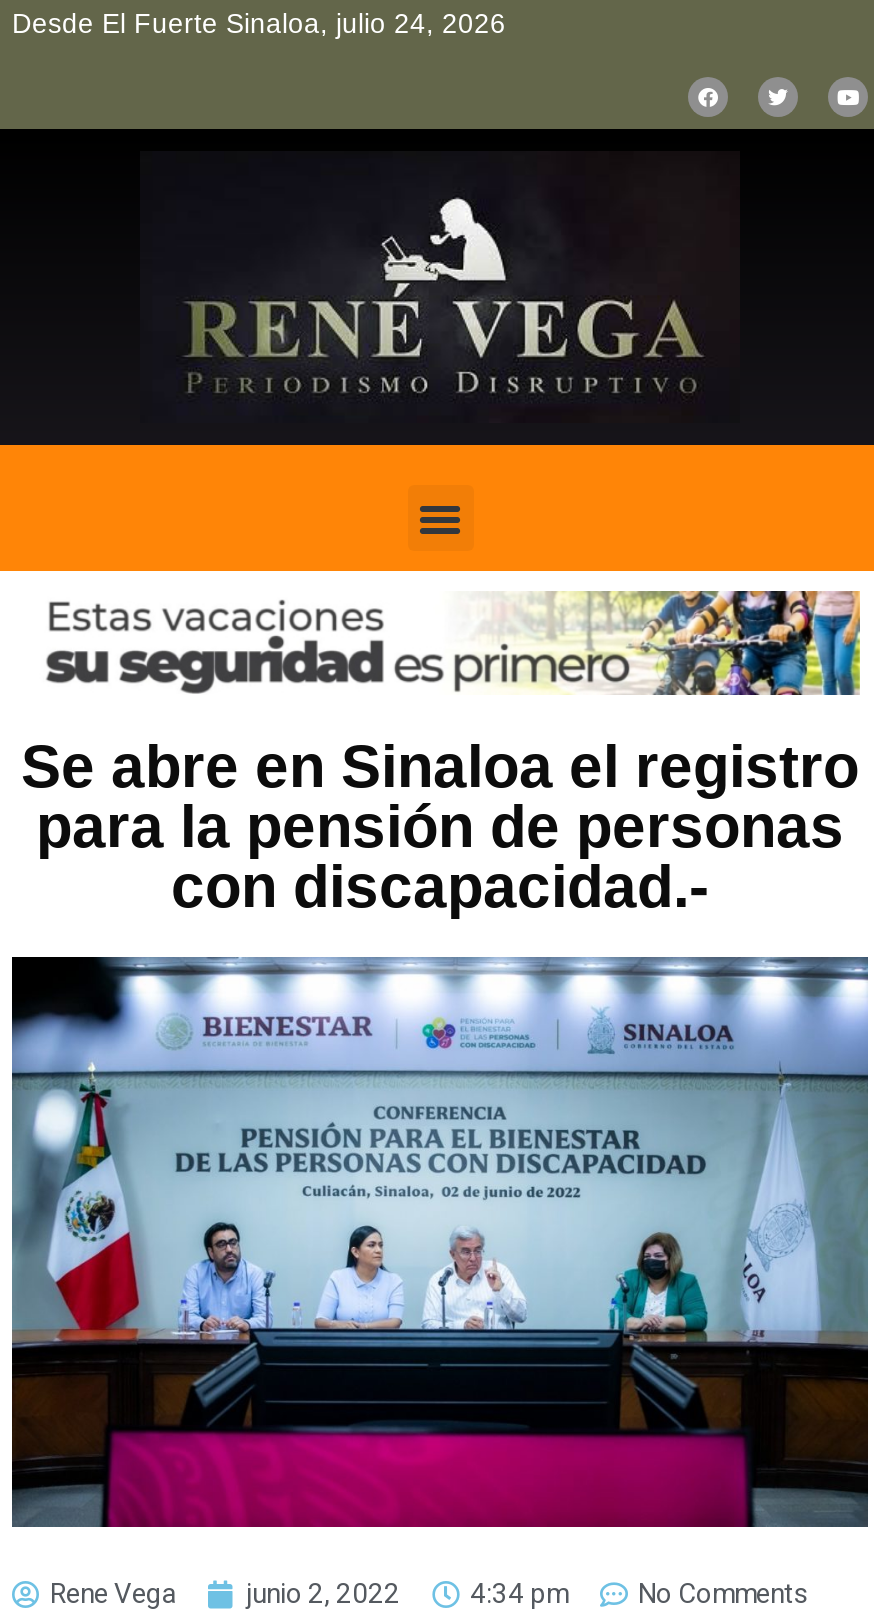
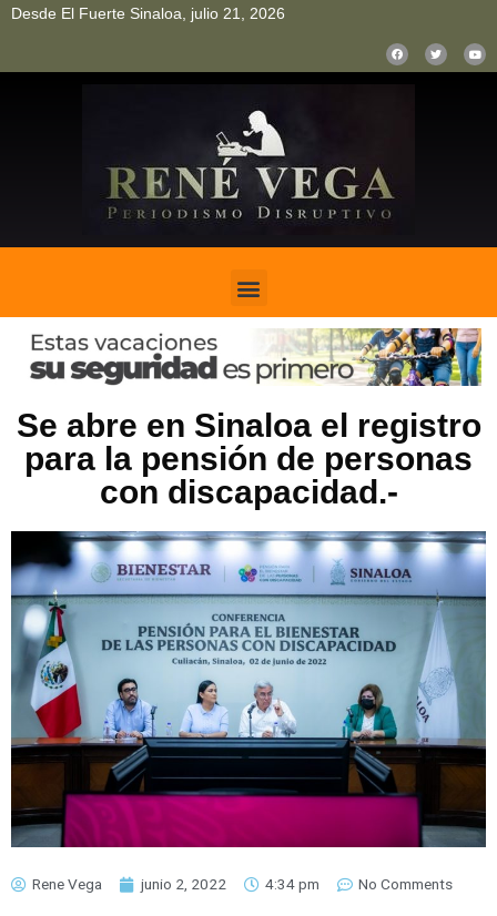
[12,9,506,39] Desde El Fuerte Sinaloa, julio 24, 2026 -> [11,6,285,22] Desde El Fuerte Sinaloa, julio 21, 2026

